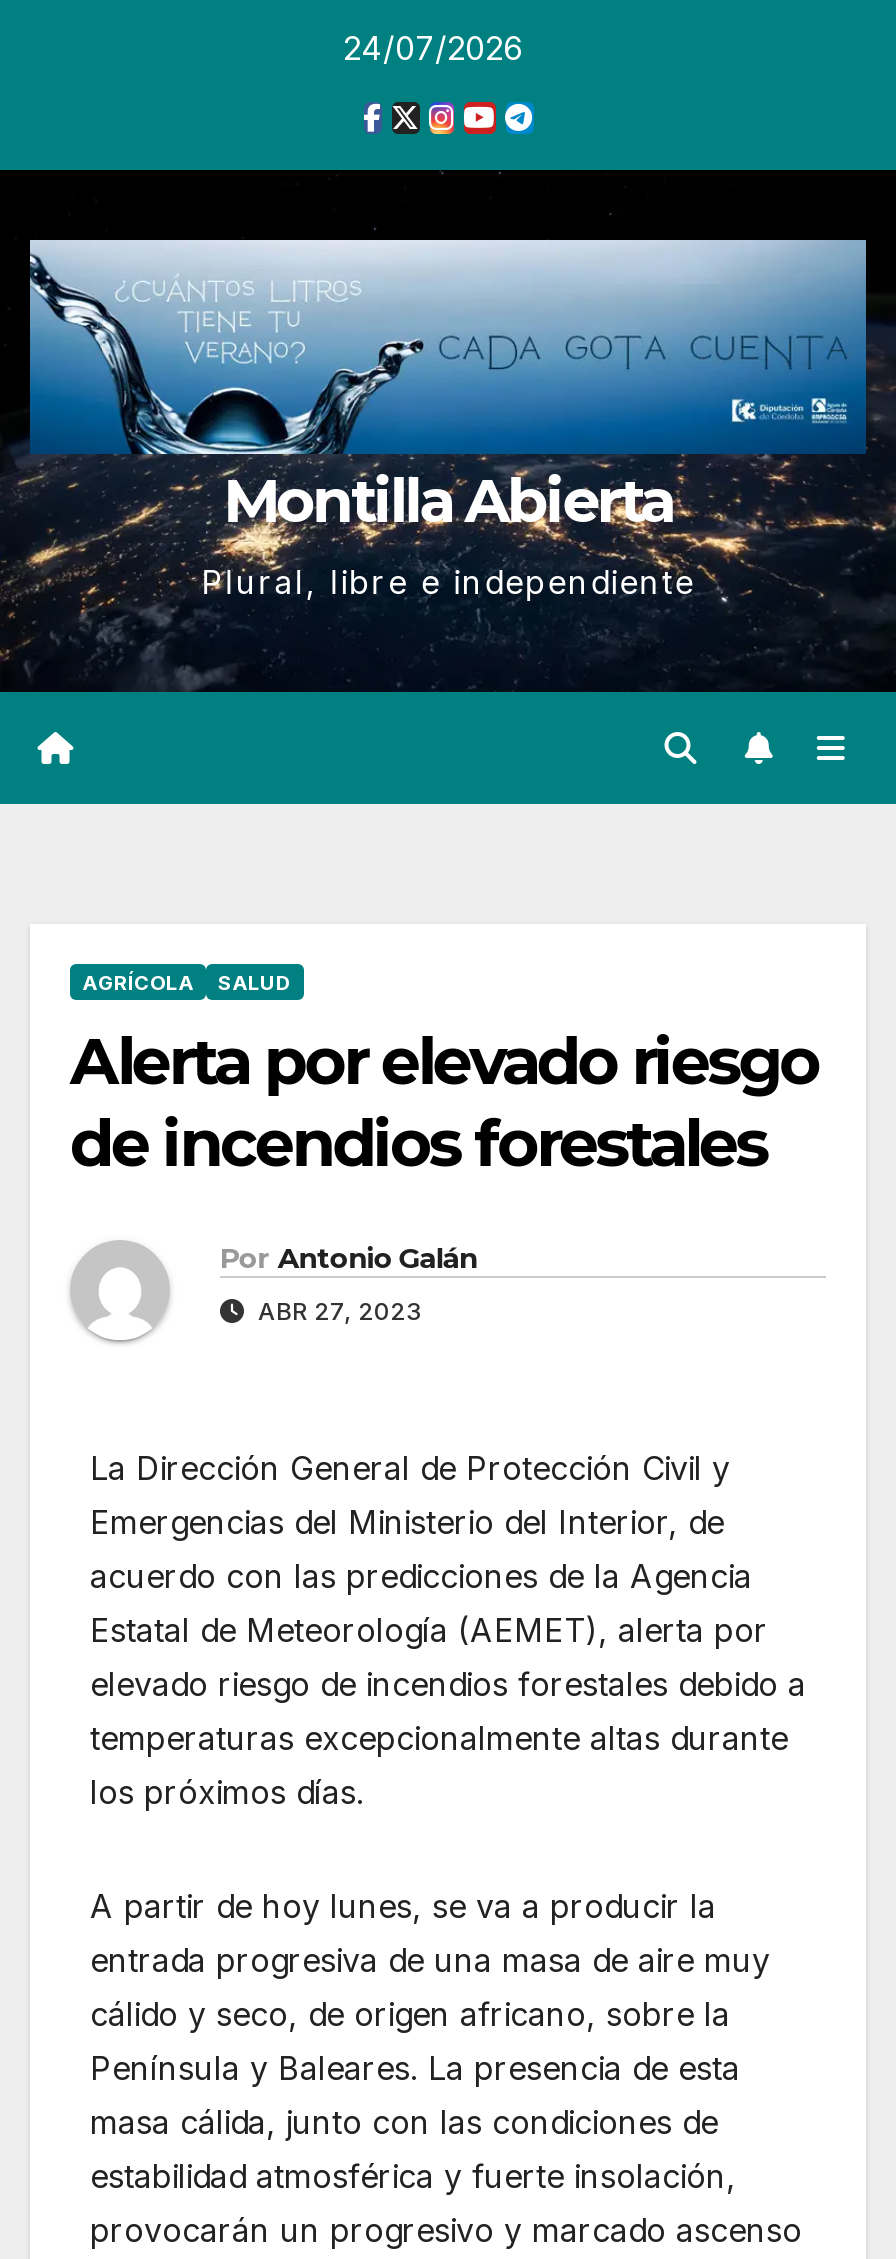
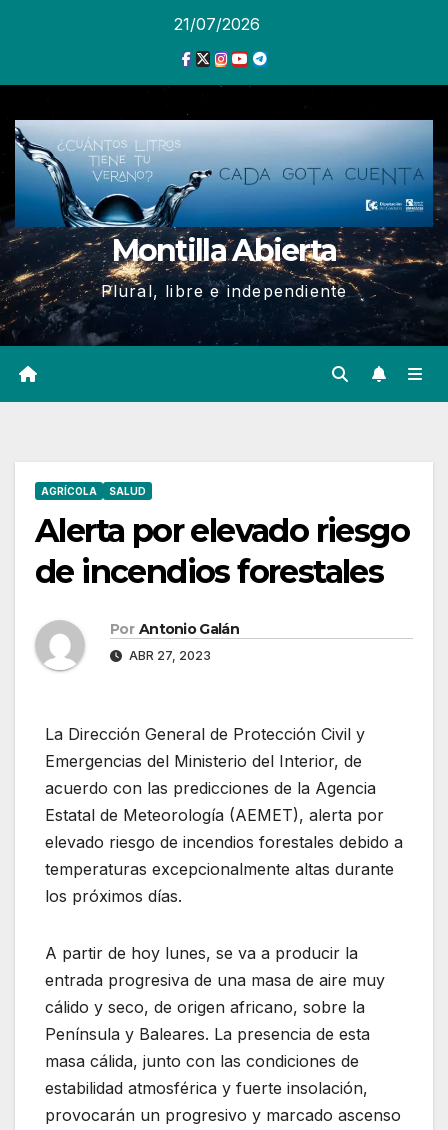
[343,28,523,68] 24/07/2026 -> [173,14,259,34] 21/07/2026

